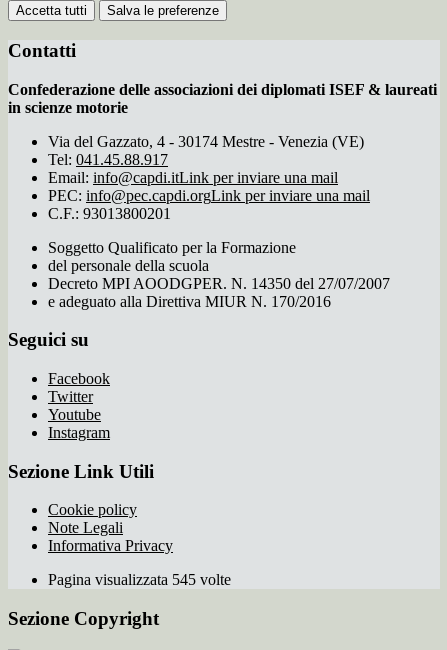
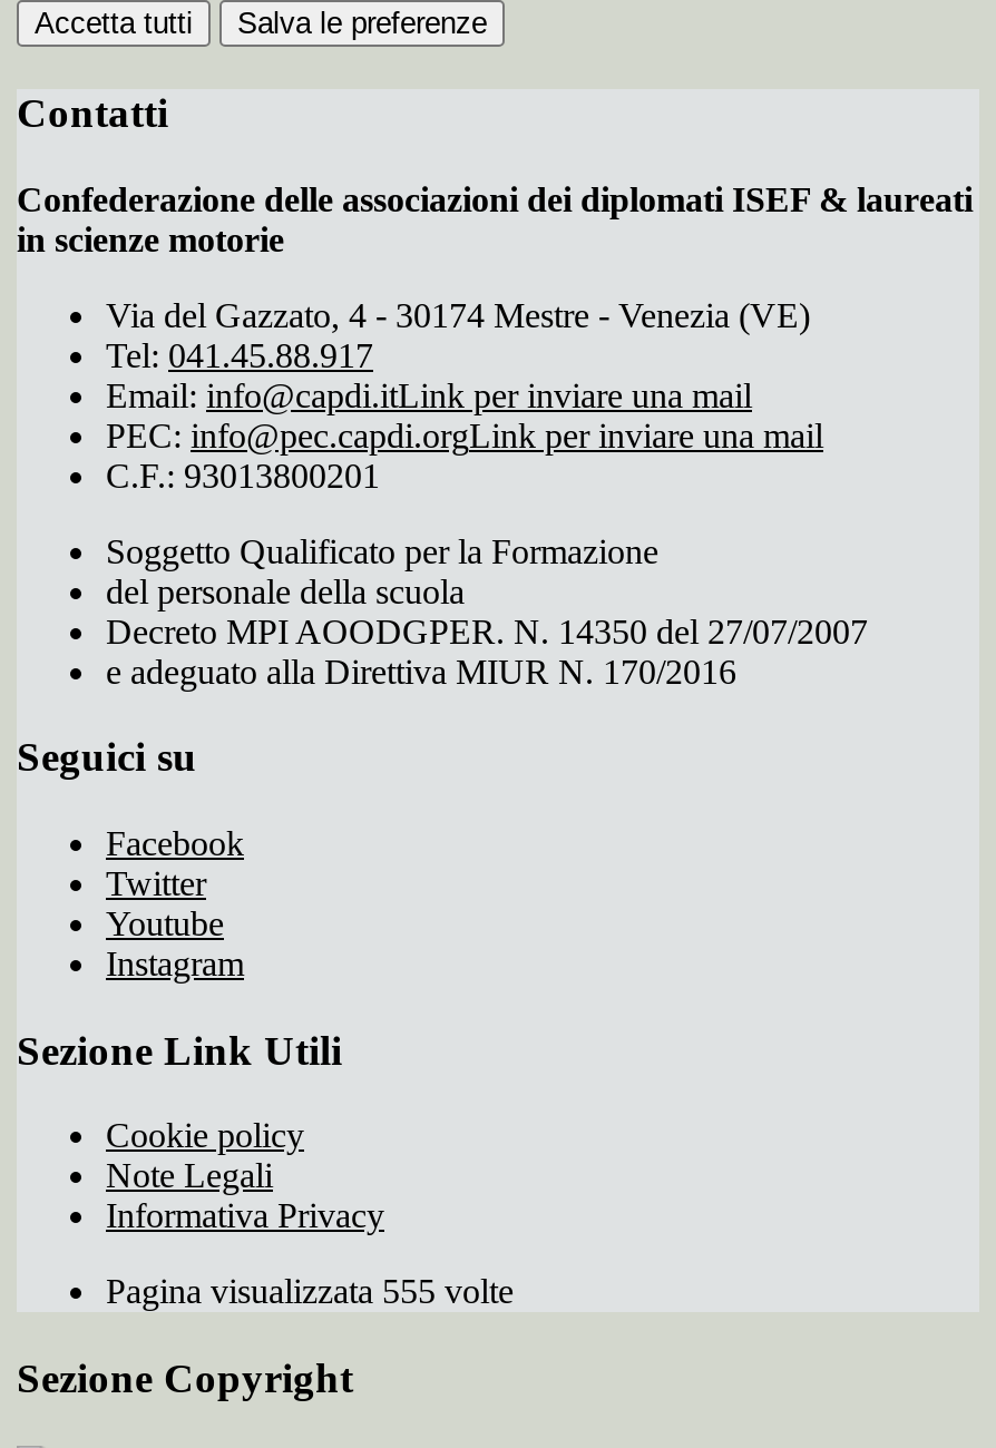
[48,571,231,588] Pagina visualizzata 545 volte -> [106,1273,514,1311] Pagina visualizzata 555 volte

